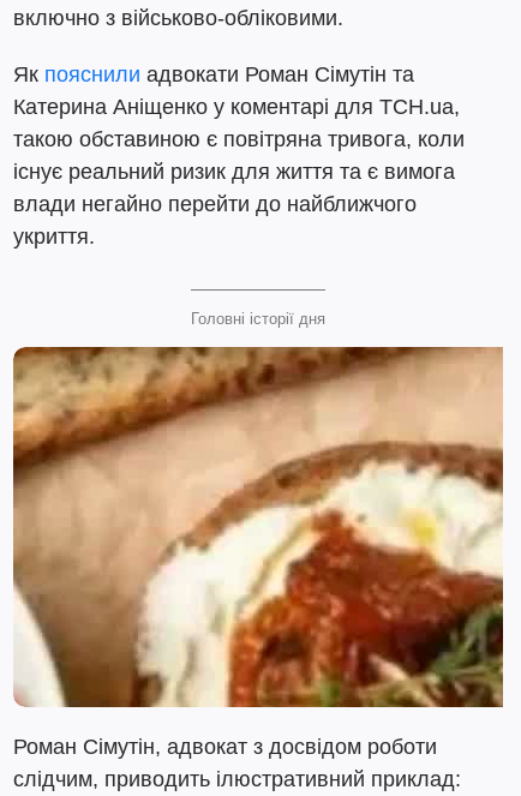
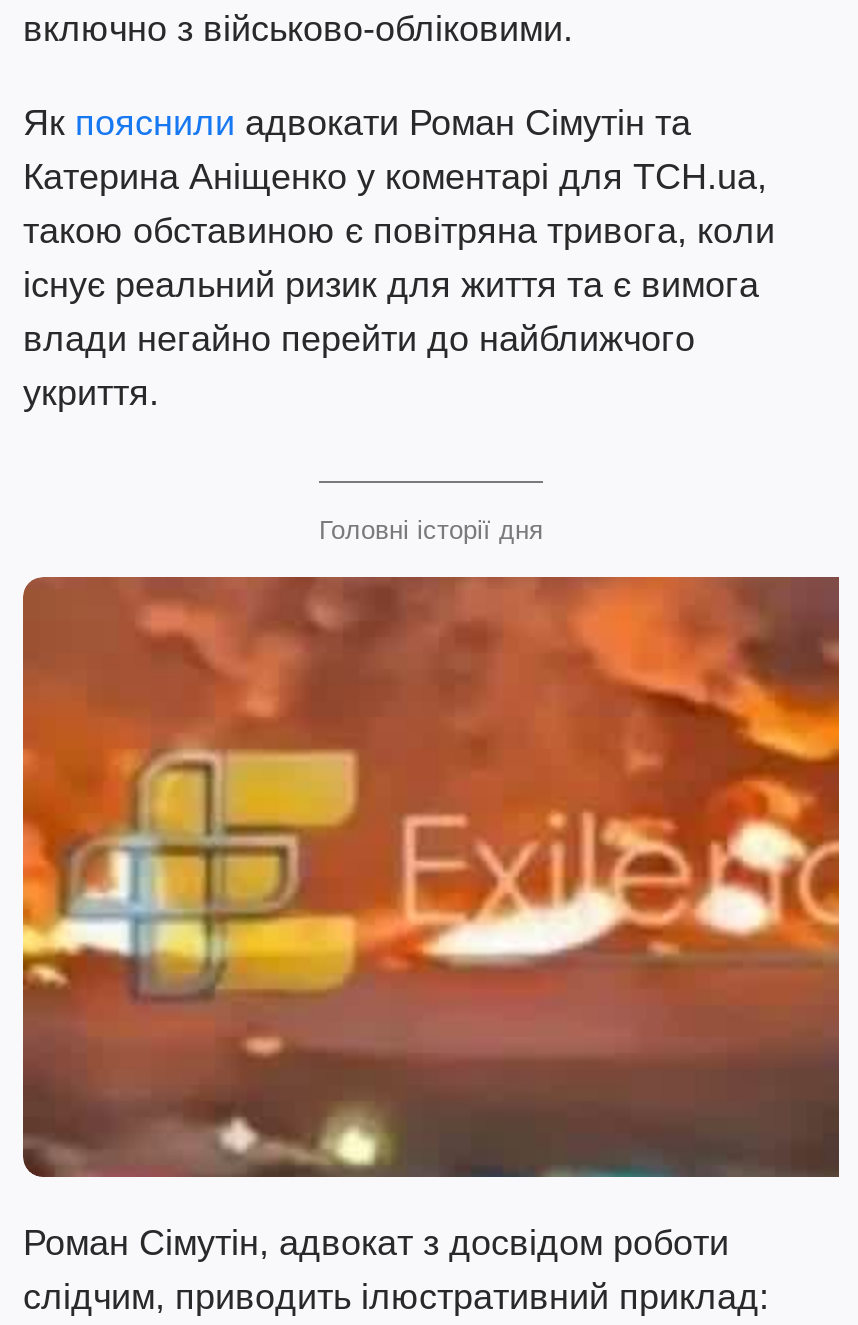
[12,346,503,708] [image] -> [21,575,841,1179] [image]

